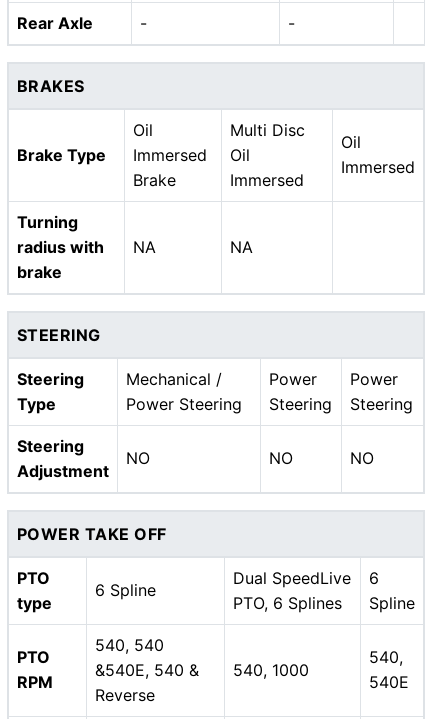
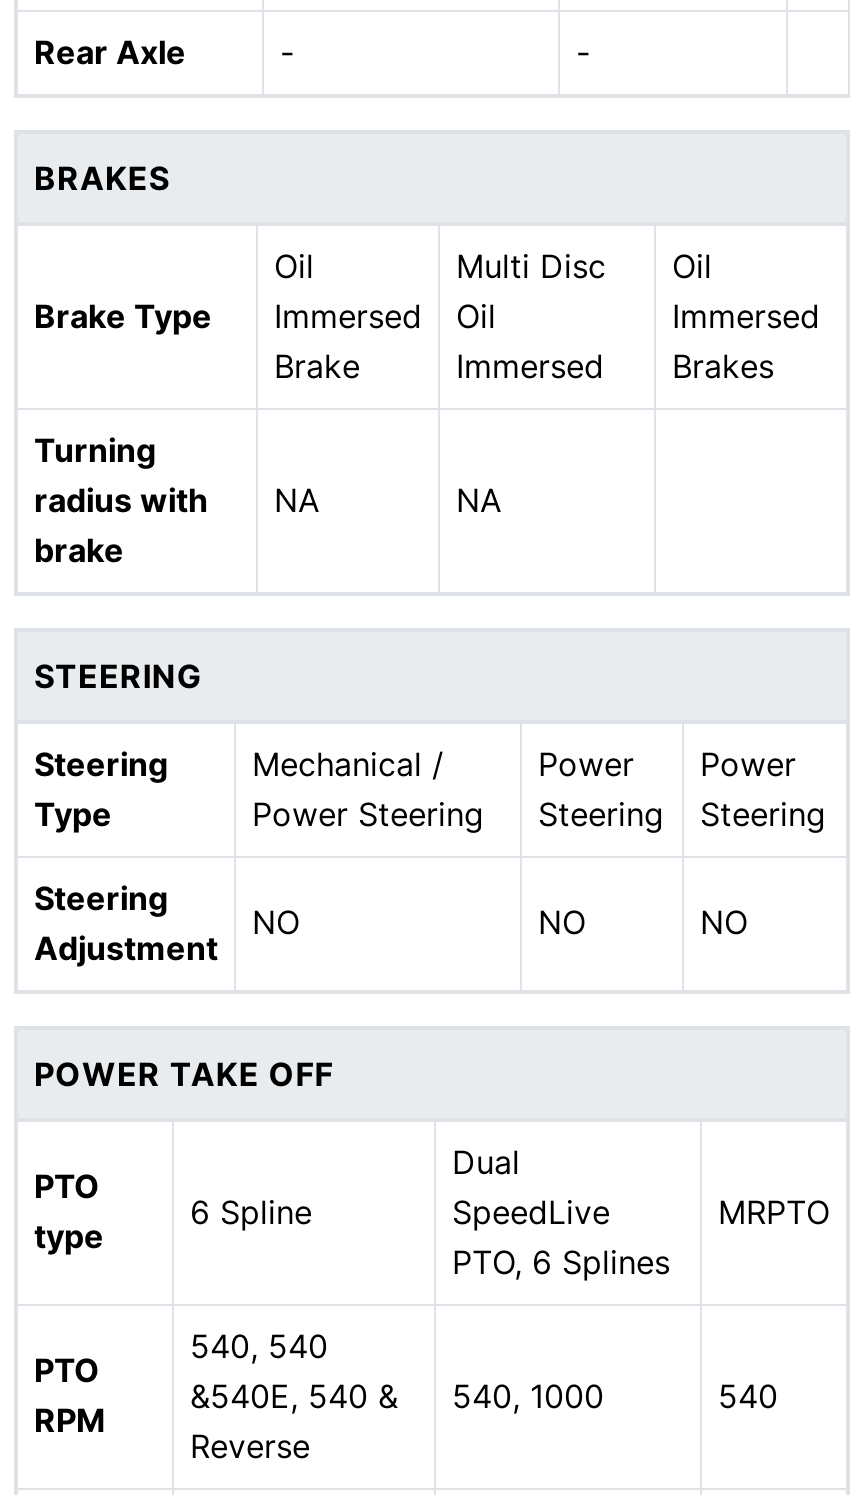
none -> [672,345,774,385] Brakes
[369,568,415,613] 6 | Spline -> [718,1191,830,1231] MRPTO
[369,647,409,692] 540, | 540E -> [718,1375,778,1415] 540

